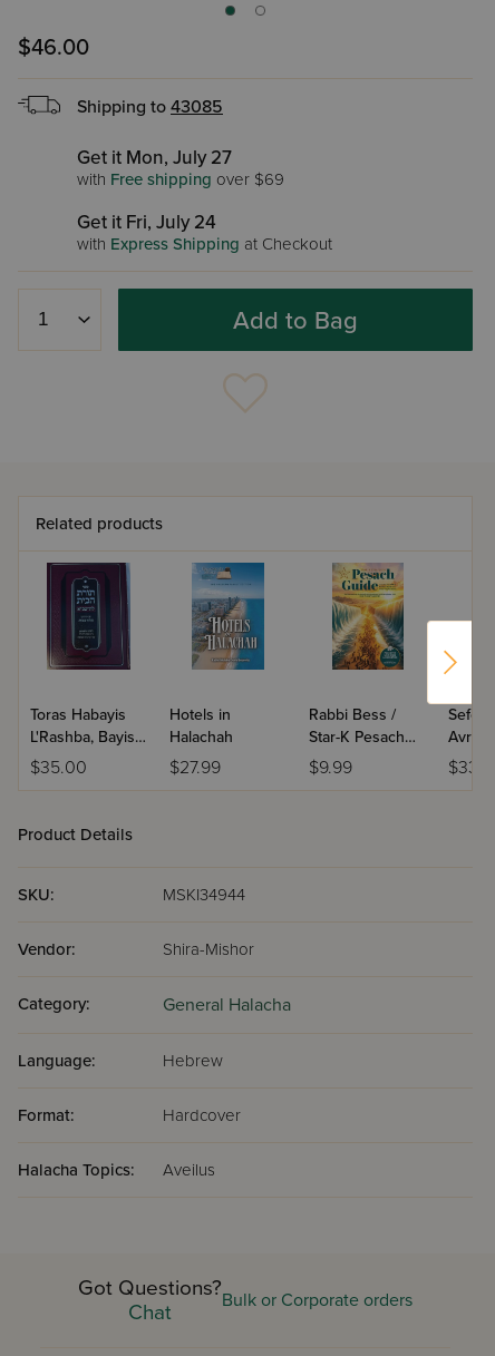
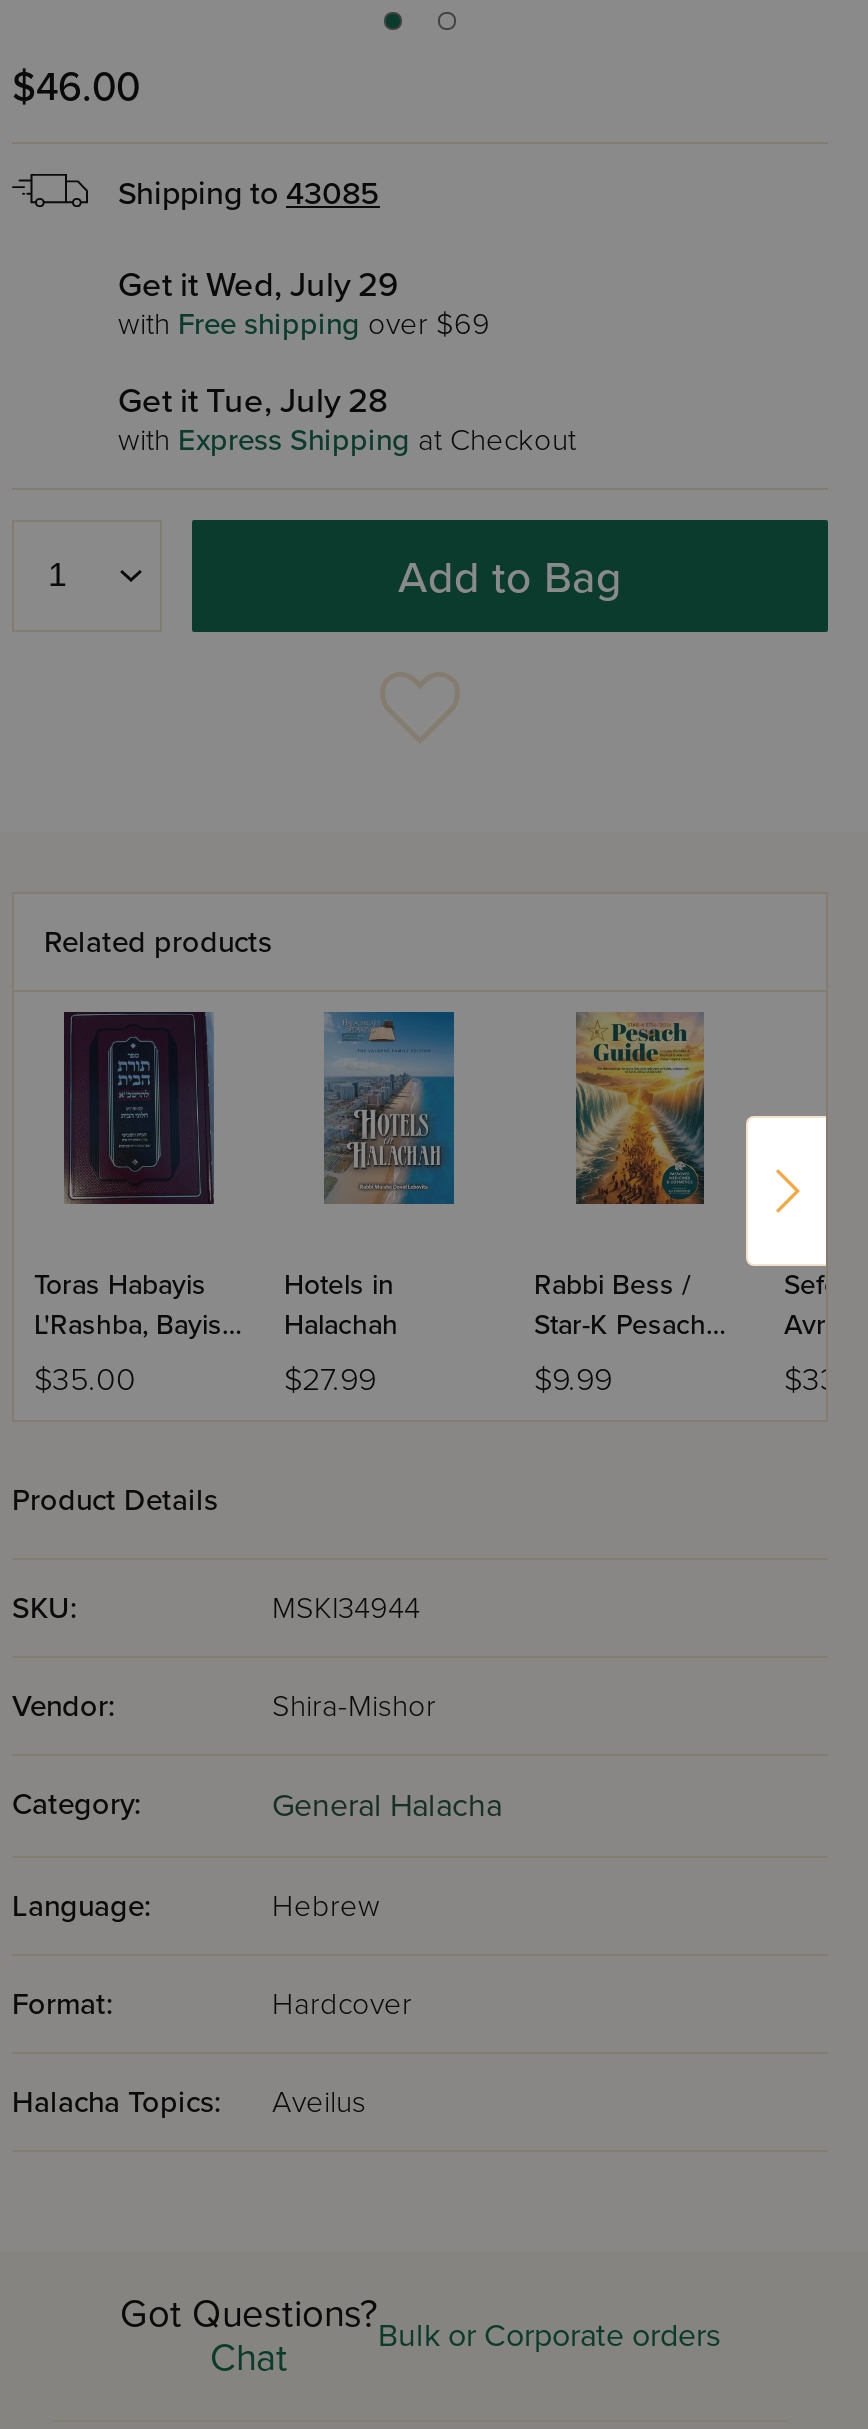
[77,146,232,169] Get it Mon, July 27 -> [118,264,398,306] Get it Wed, July 29
[77,211,216,234] Get it Fri, July 24 -> [118,380,388,422] Get it Tue, July 28

